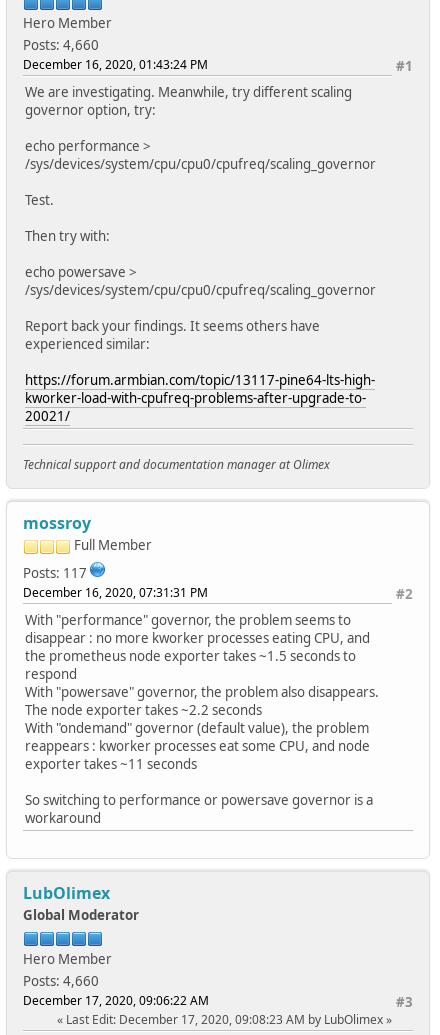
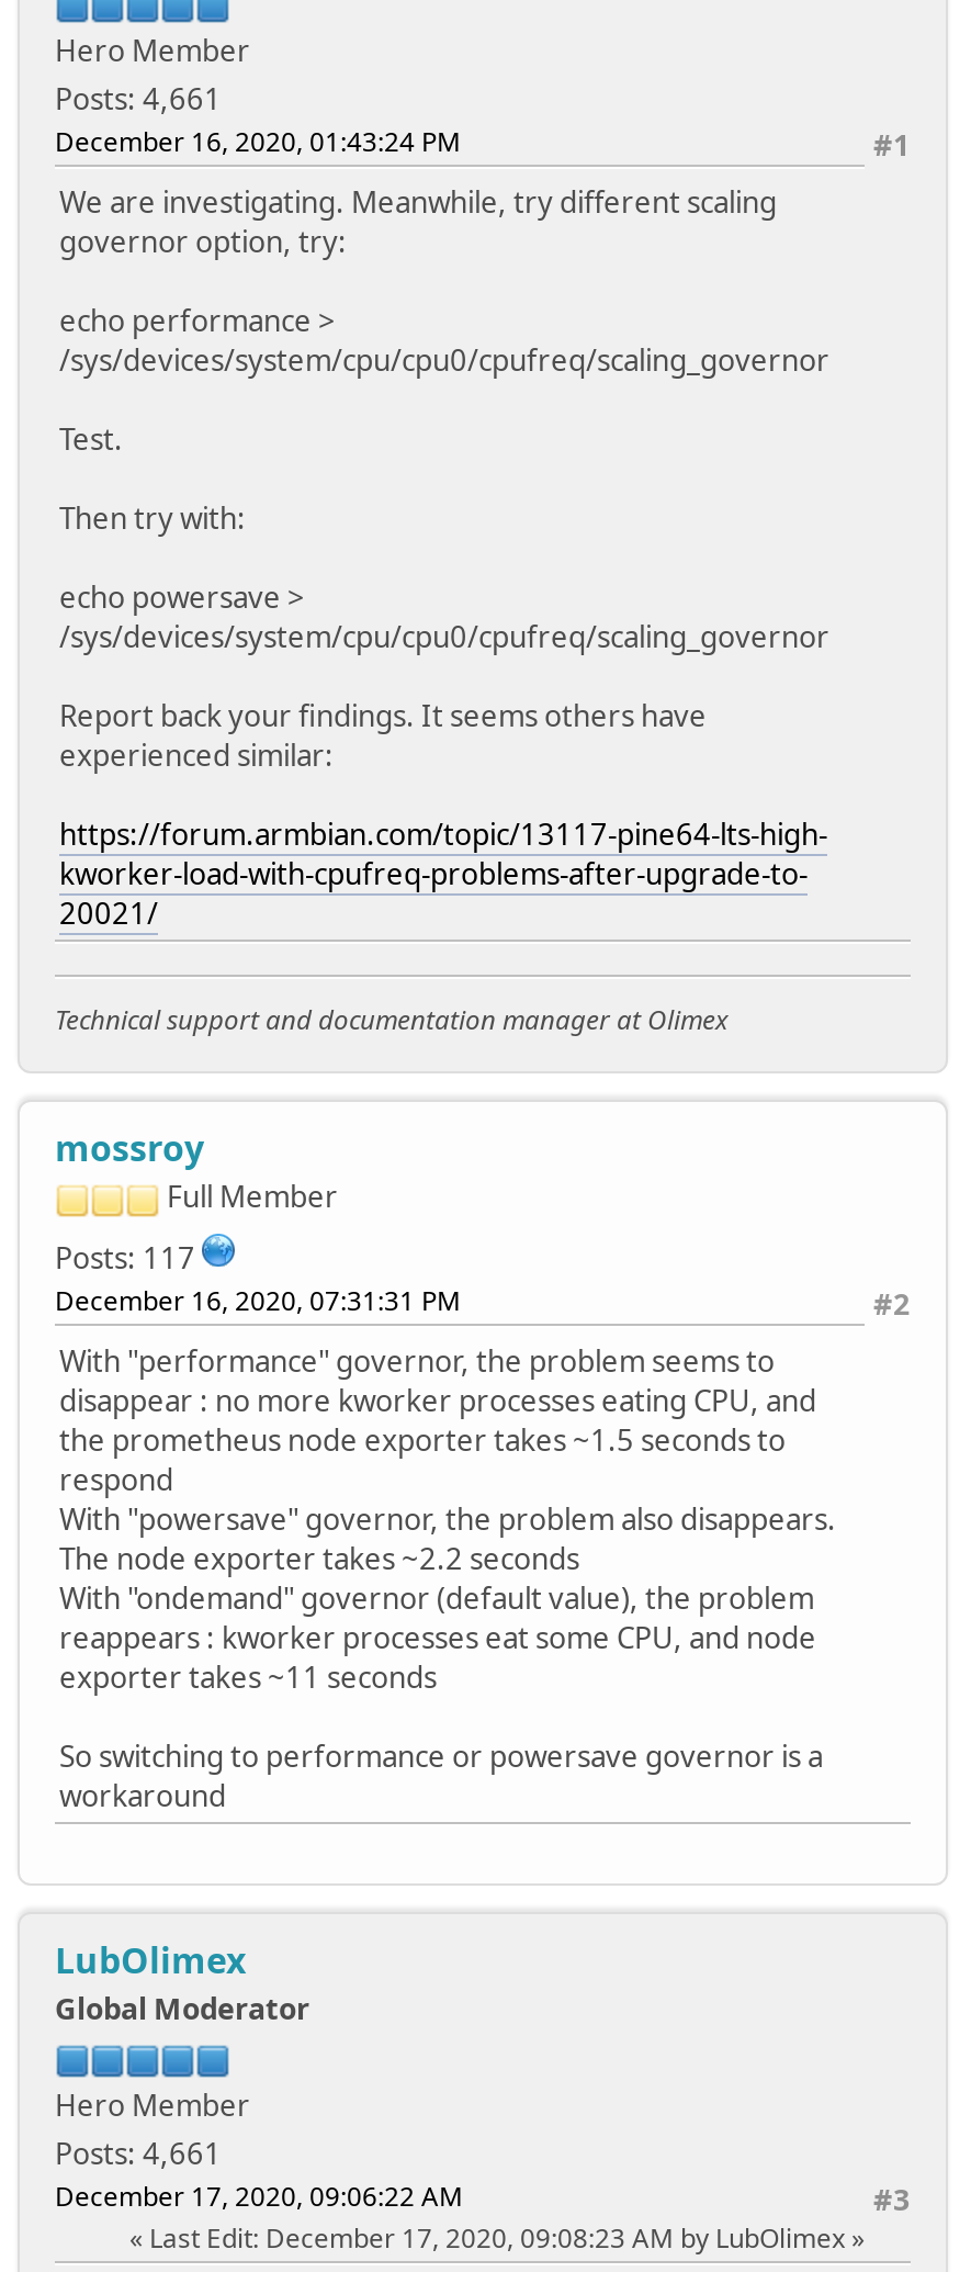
[23,36,99,54] Posts: 4,660 -> [55,79,222,119] Posts: 4,661
[23,972,99,990] Posts: 4,660 -> [55,2134,222,2174] Posts: 4,661

